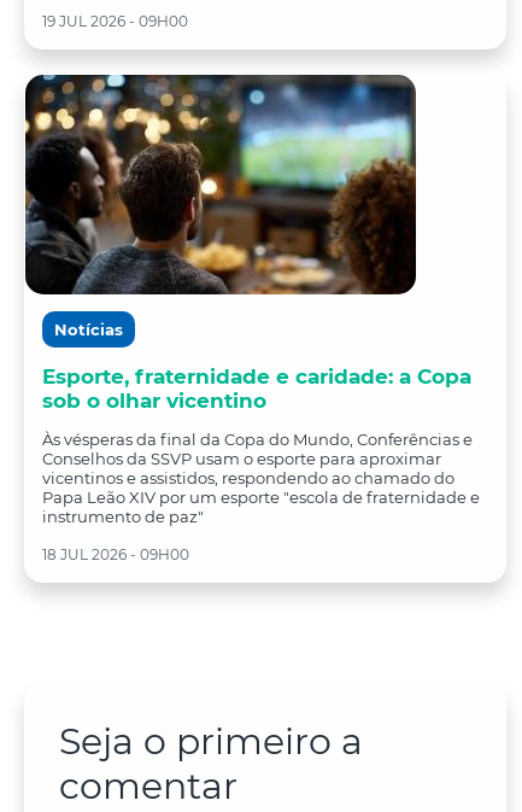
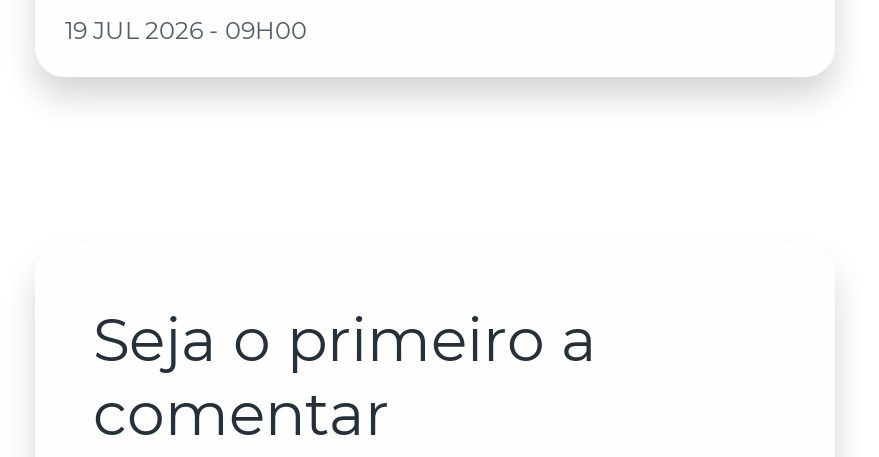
[24,74,480,563] [image] | Notícias | Esporte, fraternidade e caridade: a Copa | sob o olhar vicentino | Às vésperas da final da Copa do Mundo, Conferências e | Conselhos da SSVP usam o esporte para aproximar | vicentinos e assistidos, respondendo ao chamado do | Papa Leão XIV por um esporte "escola de fraternidade e | instrumento de paz" | 18 JUL 2026 - 09H00 -> none

